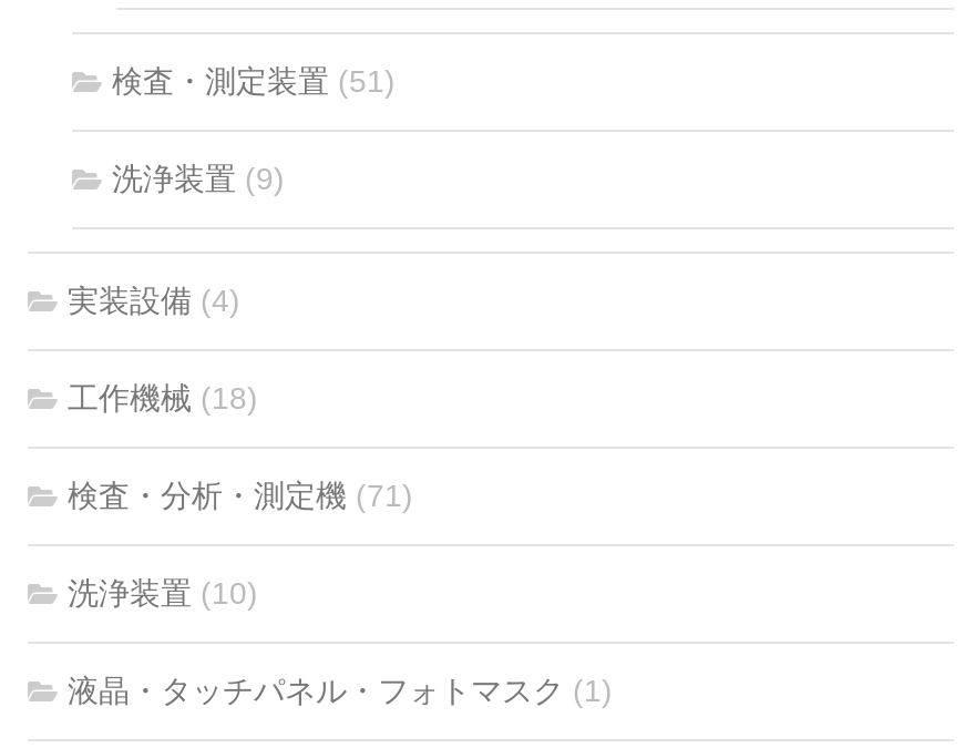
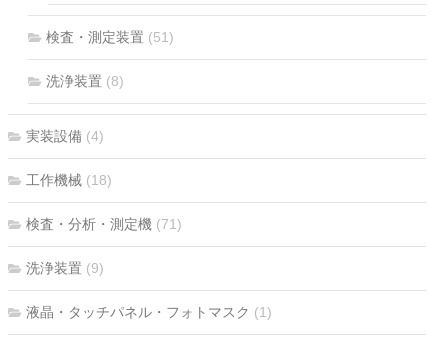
[112,161,285,196] 洗浄装置(9) -> [46,72,124,88] 洗浄装置(8)
[68,575,258,611] 洗浄装置(10) -> [26,259,104,275] 洗浄装置(9)

